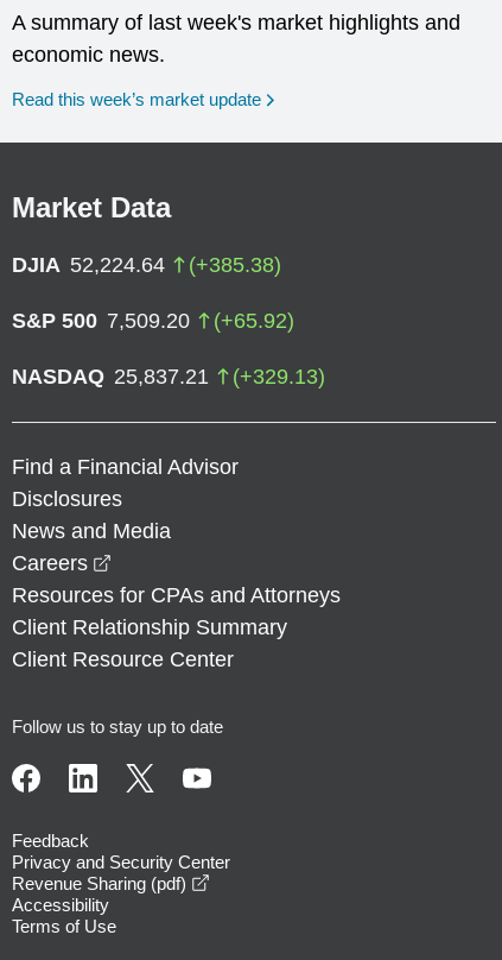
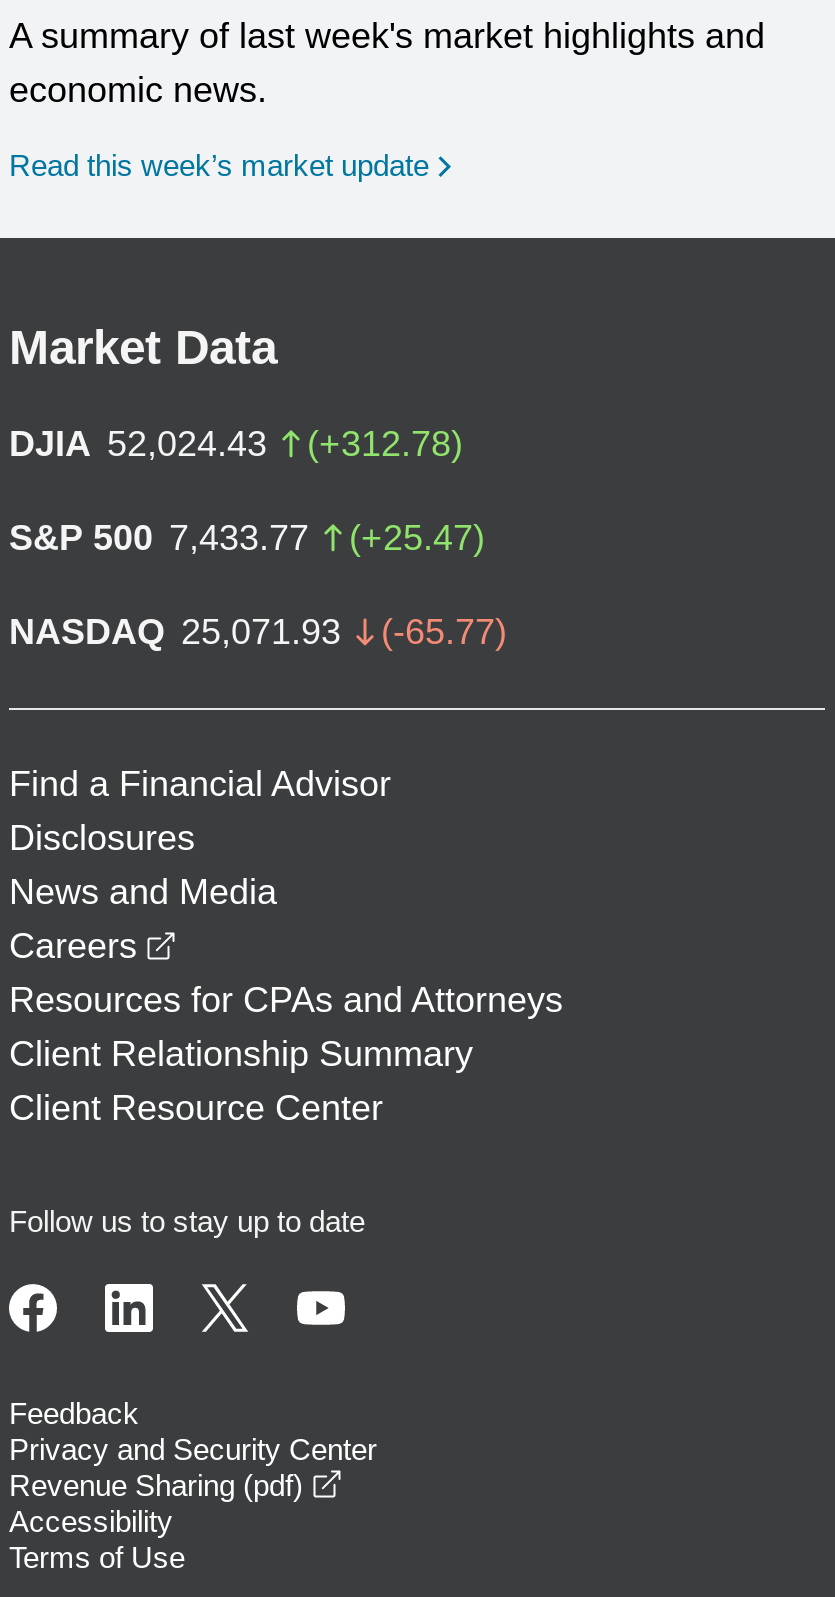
[12,253,281,277] DJIA 52,224.64 | (+385.38) -> [9,424,463,464] DJIA 52,024.43 | (+312.78)
[12,309,294,332] S&P 500 7,509.20 | (+65.92) -> [9,518,485,558] S&P 500 7,433.77 | (+25.47)
[12,365,325,388] NASDAQ 25,837.21 | (+329.13) -> [9,612,507,652] NASDAQ 25,071.93 | (-65.77)

